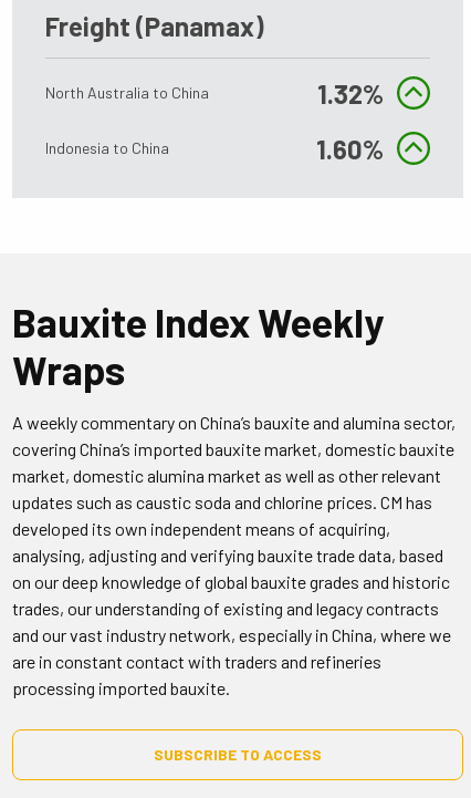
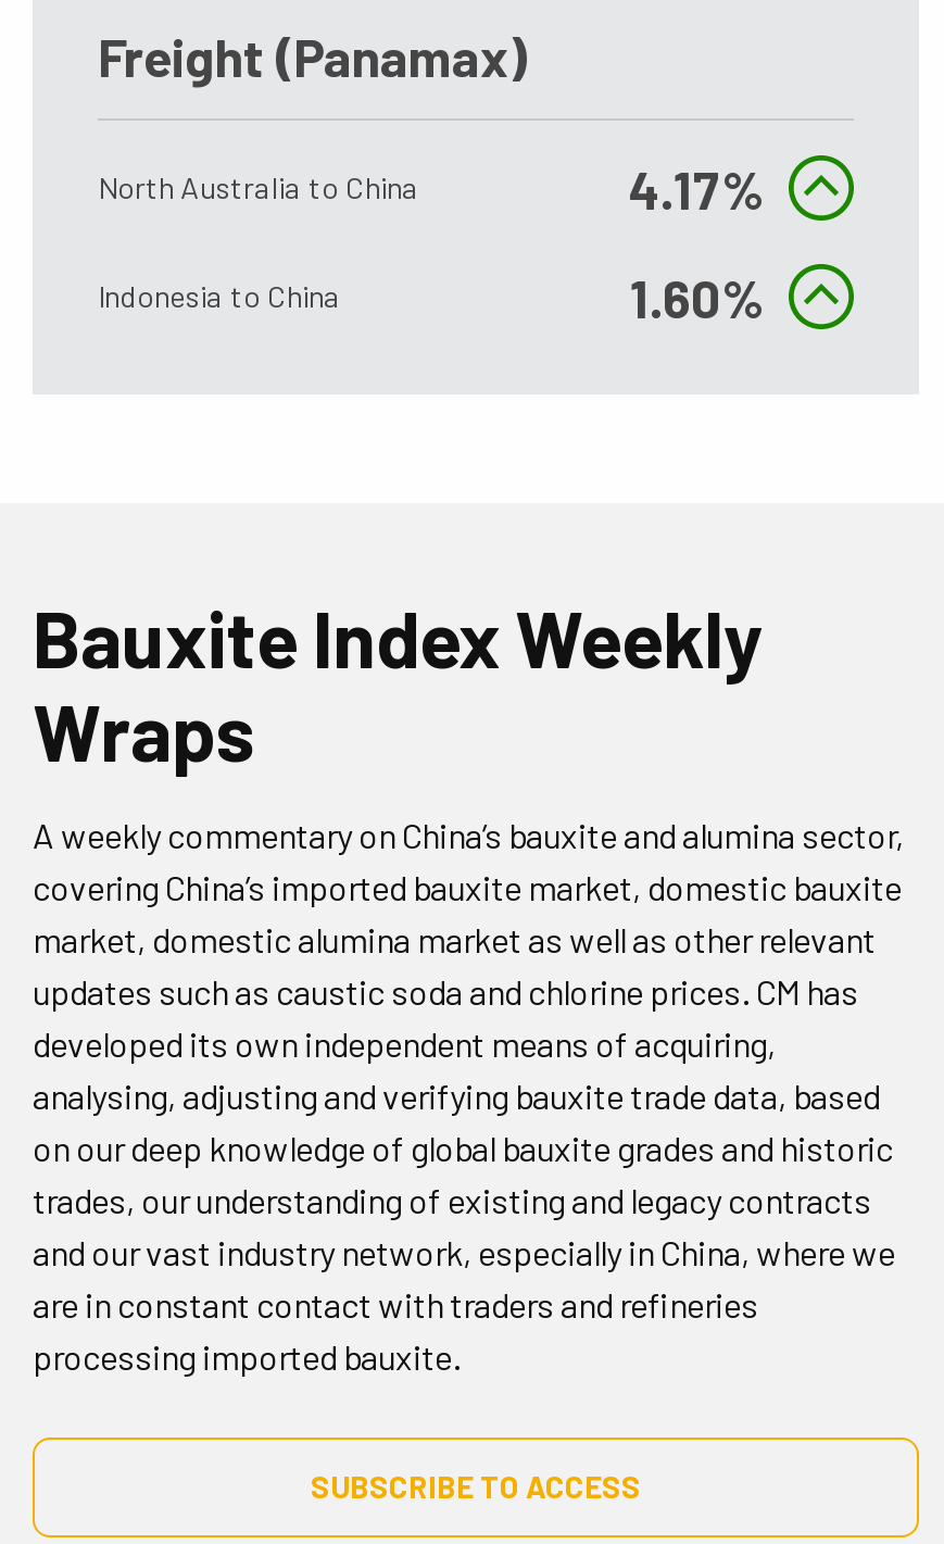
[317,77,384,109] 1.32% -> [628,156,763,219] 4.17%

